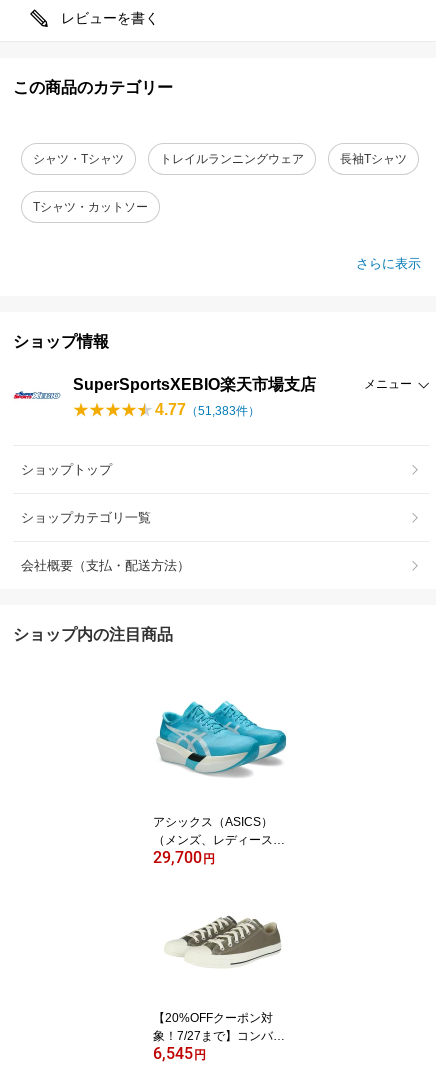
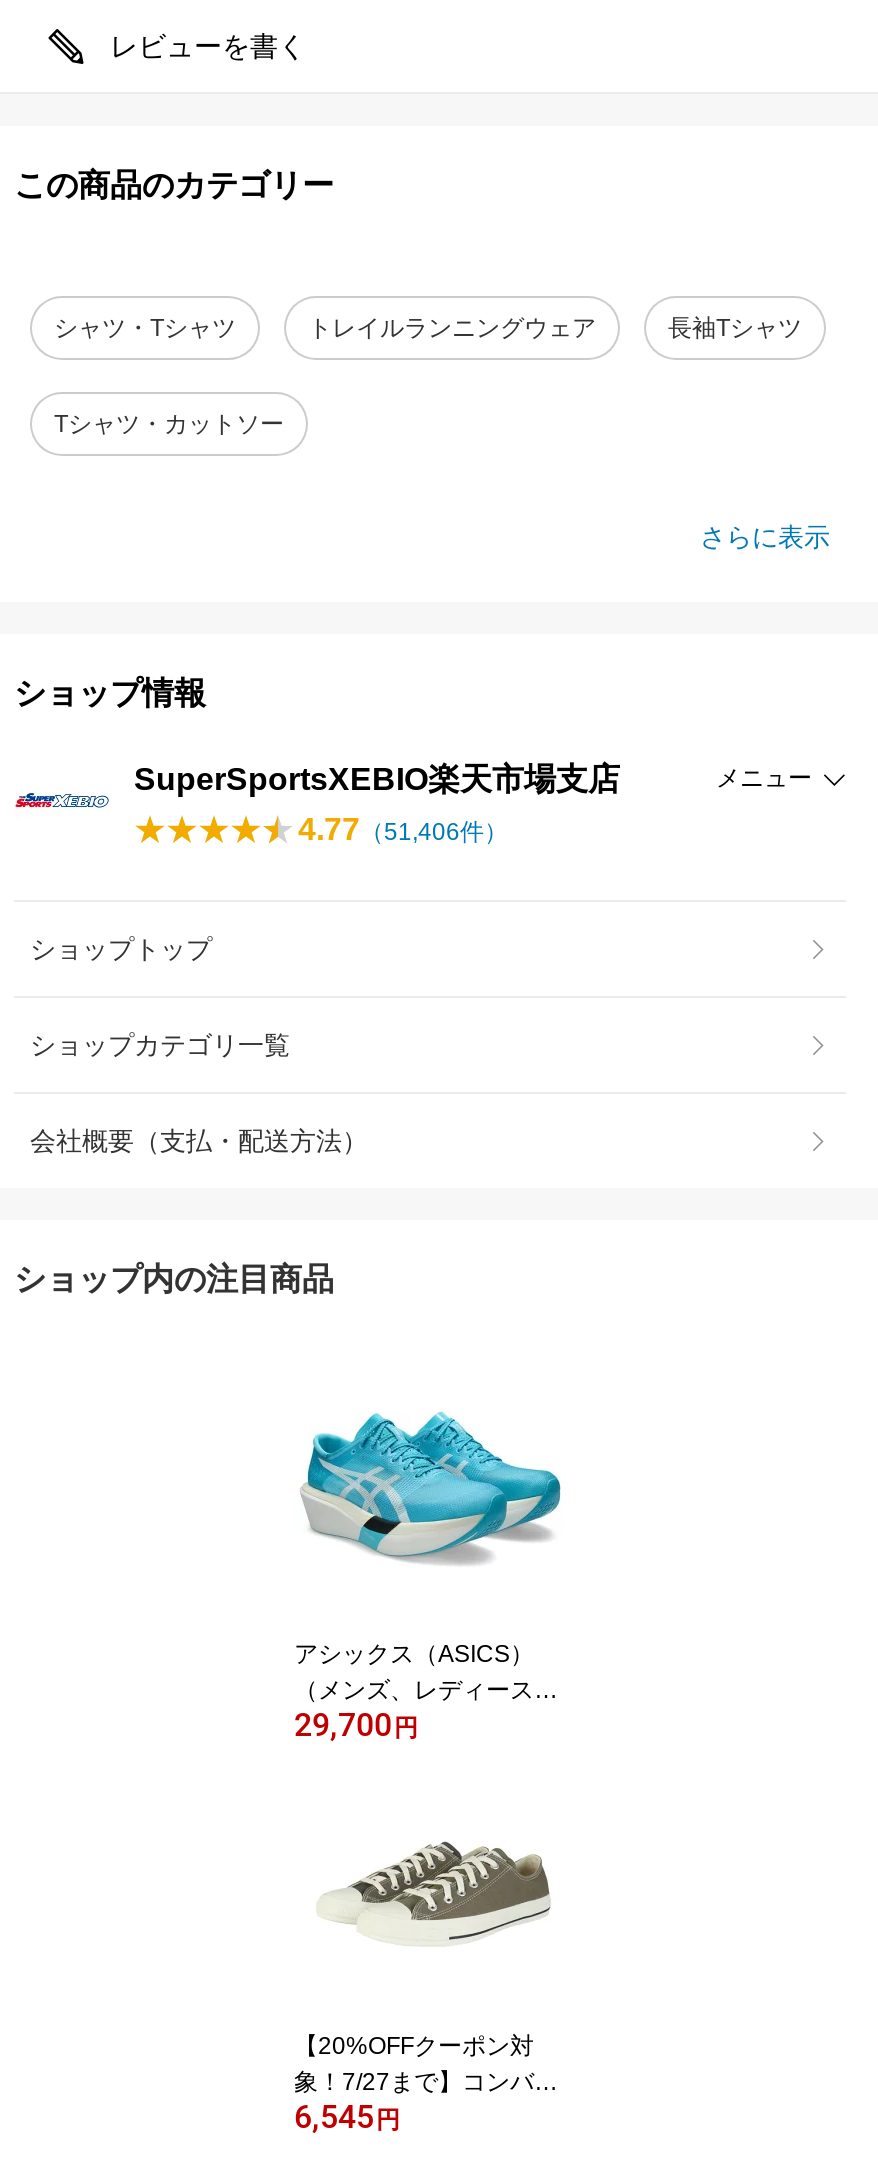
[155,401,260,418] 4.77（51,383件） -> [298,812,508,846] 4.77（51,406件）

